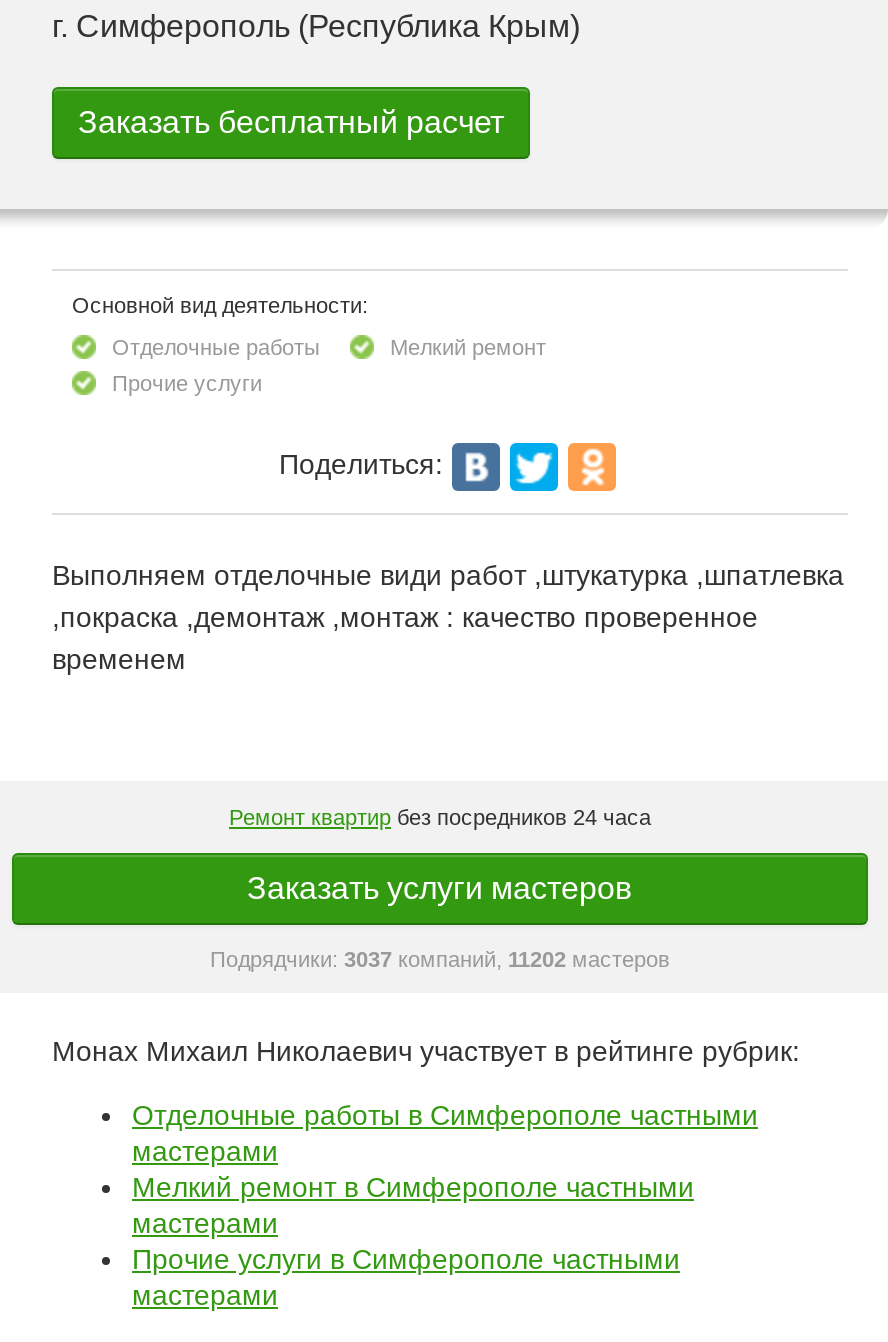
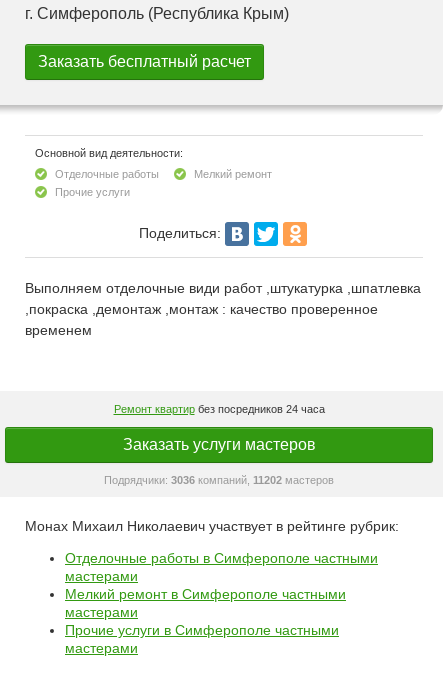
[210,947,670,971] Подрядчики: 3037 компаний, 11202 мастеров -> [104,474,334,486] Подрядчики: 3036 компаний, 11202 мастеров

